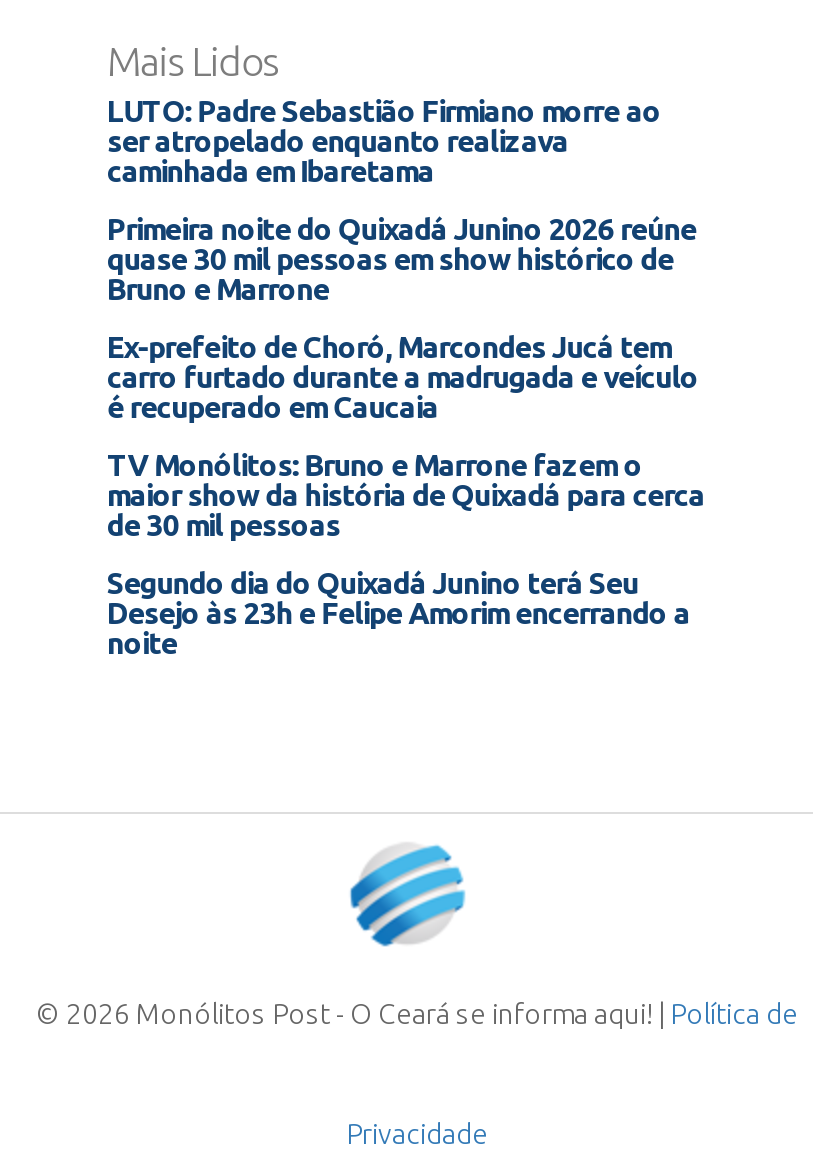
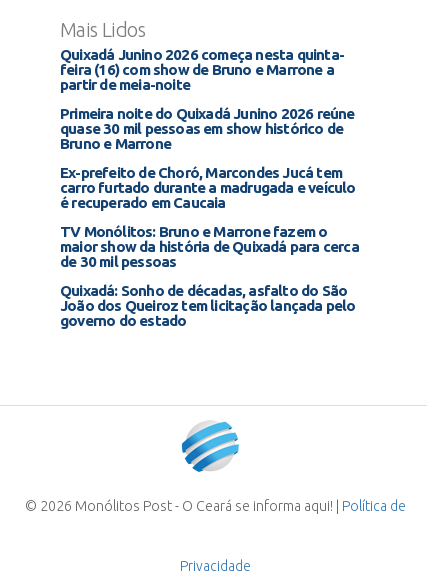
[107,94,661,188] LUTO: Padre Sebastião Firmiano morre ao | ser atropelado enquanto realizava | caminhada em Ibaretama -> [60,46,344,93] Quixadá Junino 2026 começa nesta quinta- | feira (16) com show de Bruno e Marrone a | partir de meia-noite
[107,566,690,660] Segundo dia do Quixadá Junino terá Seu | Desejo às 23h e Felipe Amorim encerrando a | noite -> [60,282,356,329] Quixadá: Sonho de décadas, asfalto do São | João dos Queiroz tem licitação lançada pelo | governo do estado

